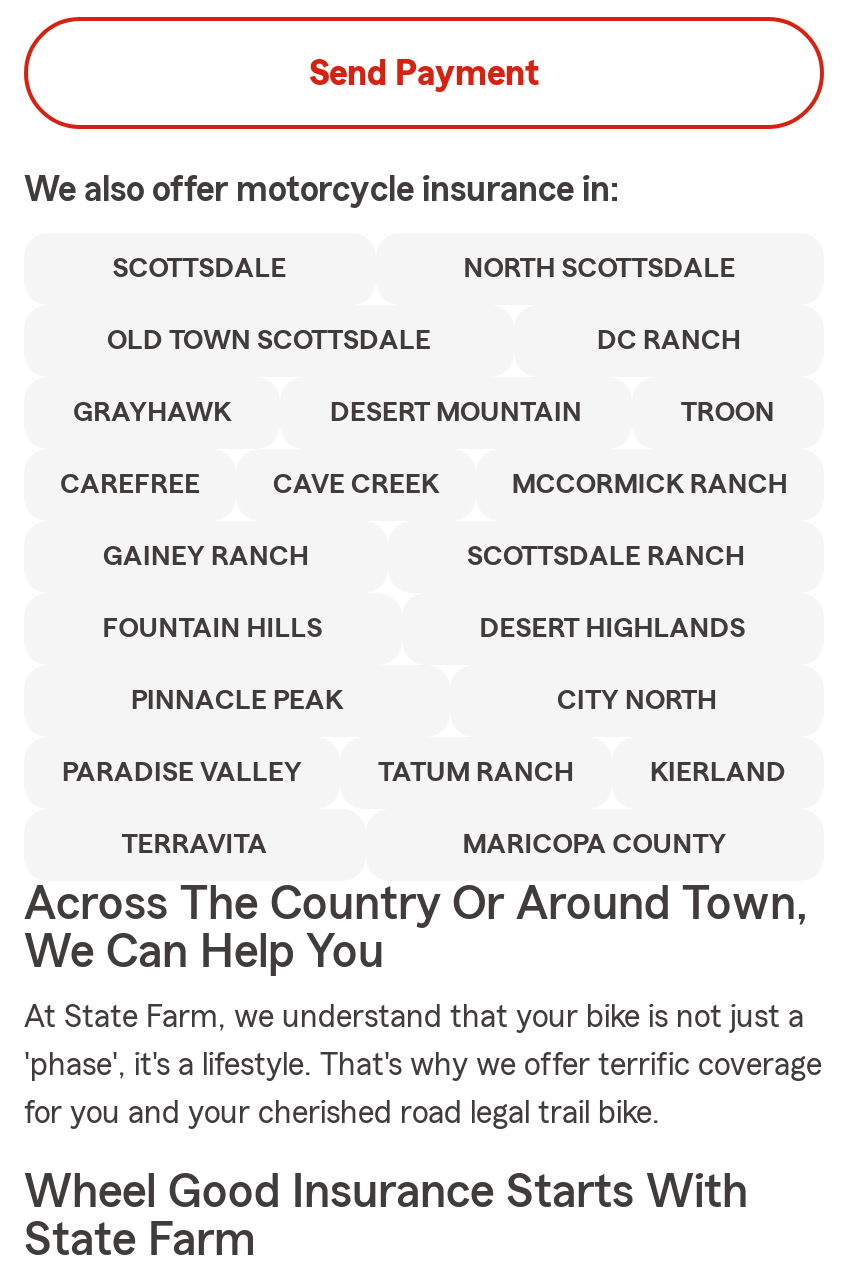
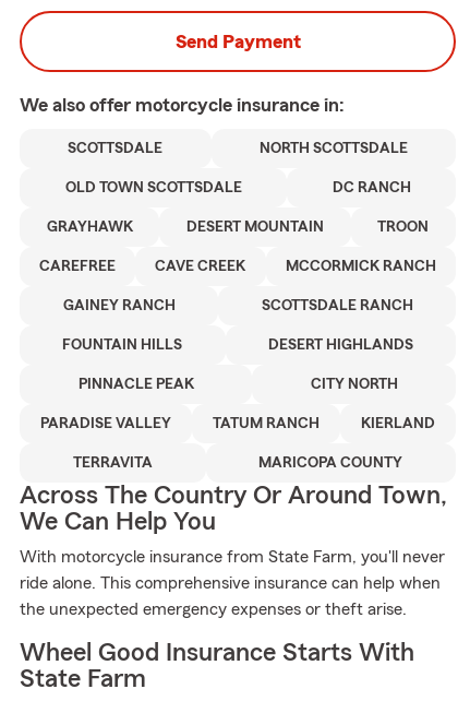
[24,1001,804,1033] At State Farm, we understand that your bike is not just a -> [20,548,445,566] With motorcycle insurance from State Farm, you'll never
[24,1049,822,1081] 'phase', it's a lifestyle. That's why we offer terrific coverage -> [20,574,441,592] ride alone. This comprehensive insurance can help when
[24,1097,660,1129] for you and your cherished road legal trail bike. -> [20,601,407,618] the unexpected emergency expenses or theft arise.

